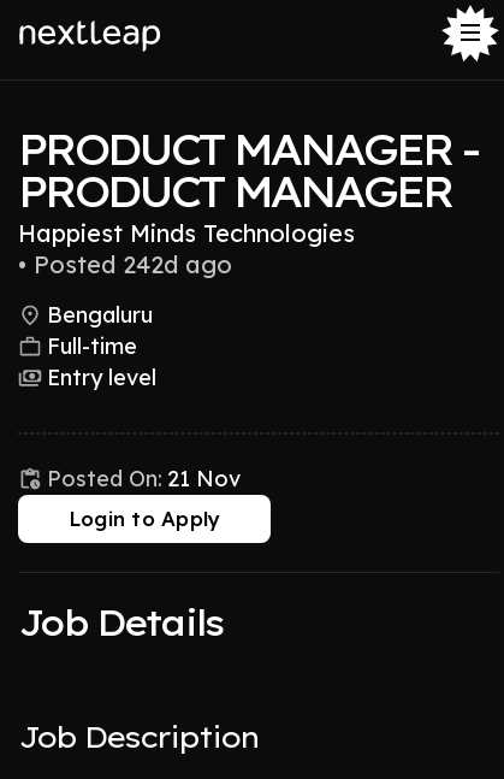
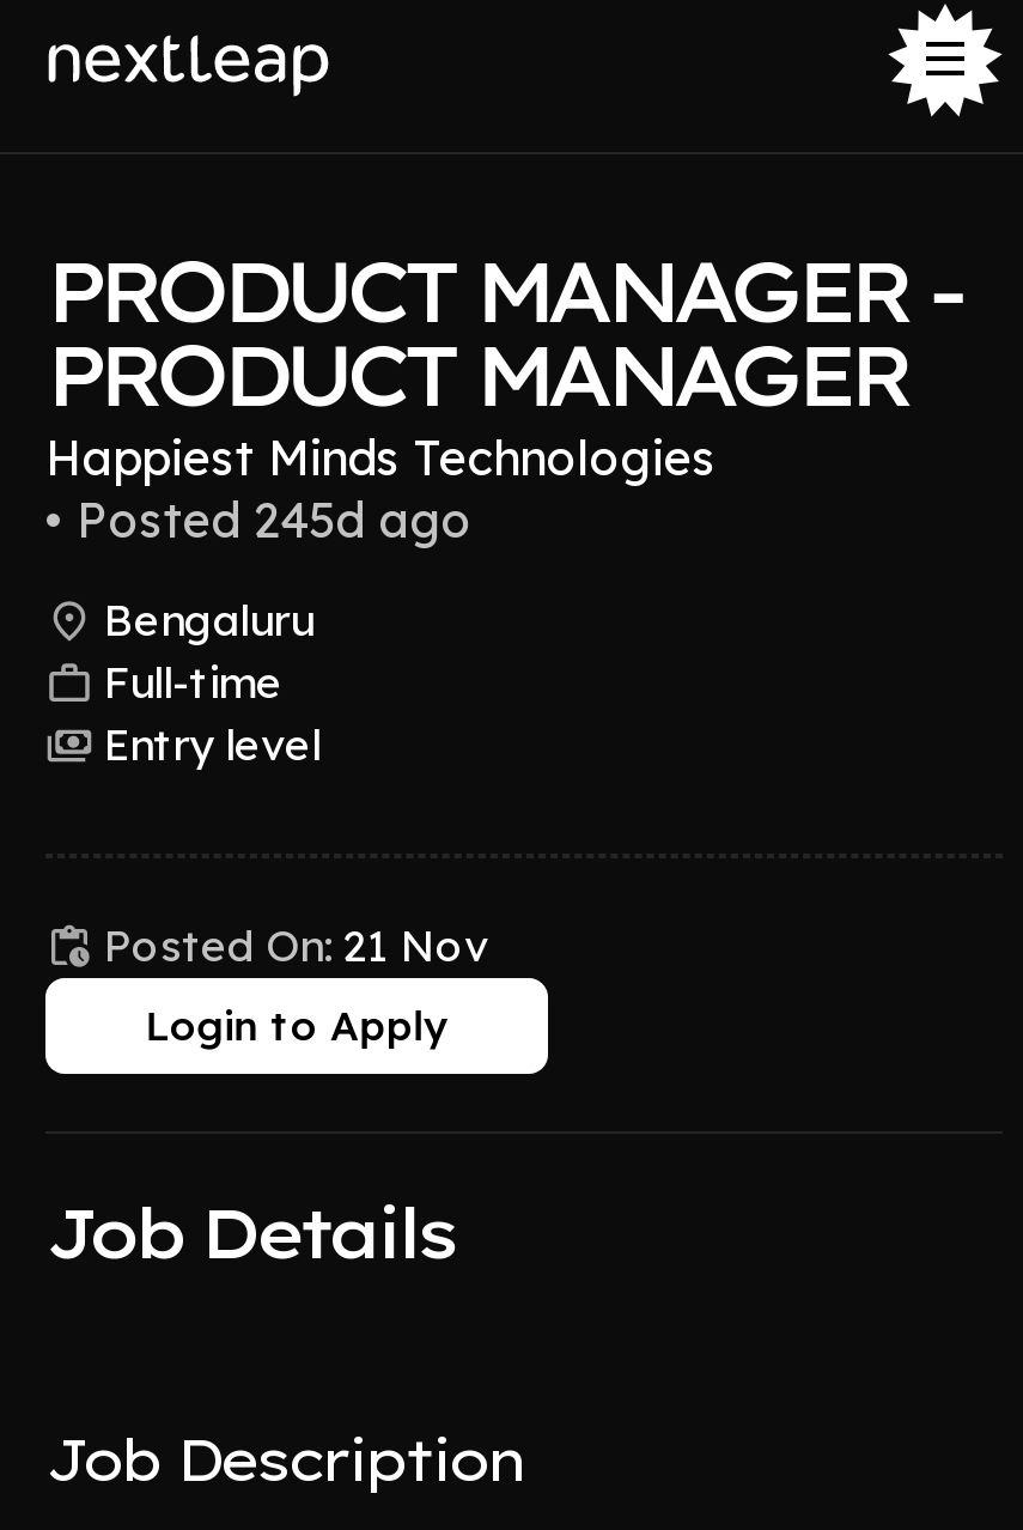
[18,249,232,279] • Posted 242d ago -> [45,490,471,550] • Posted 245d ago

